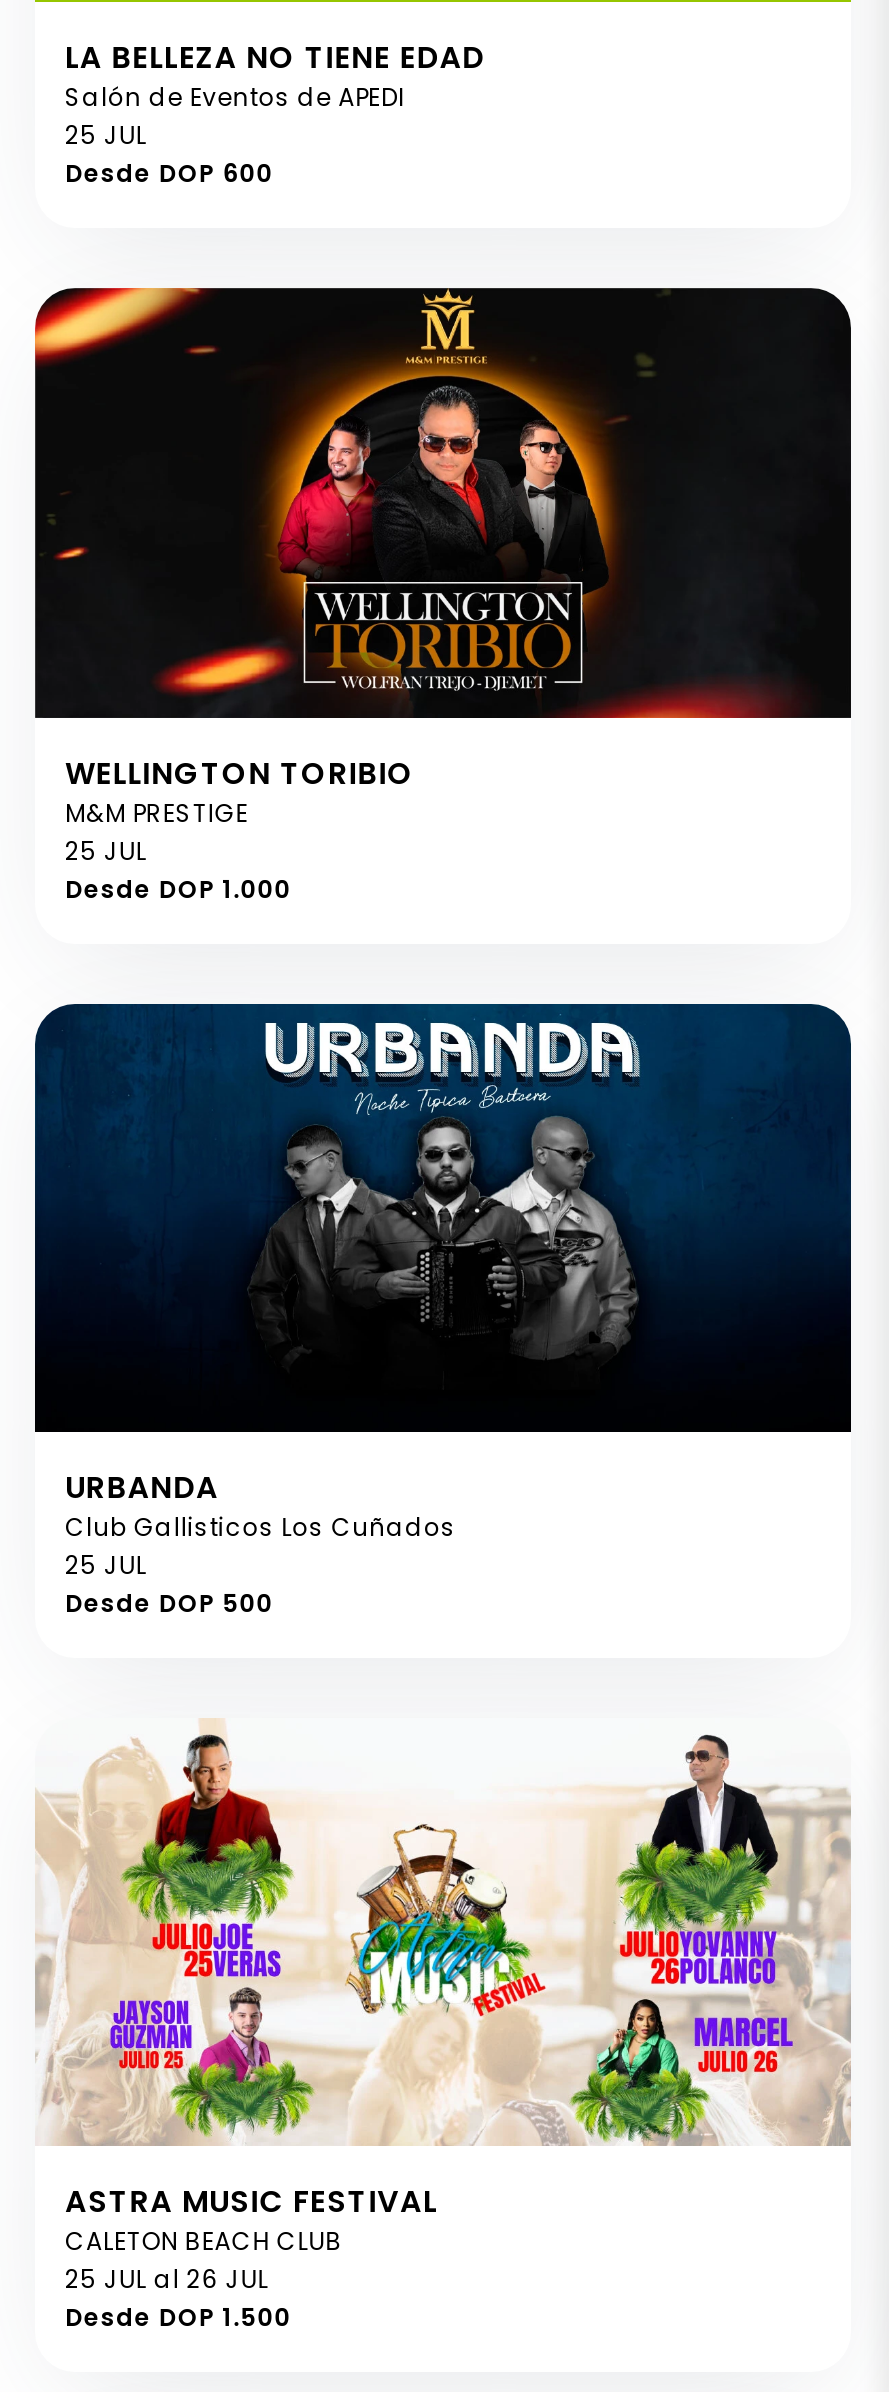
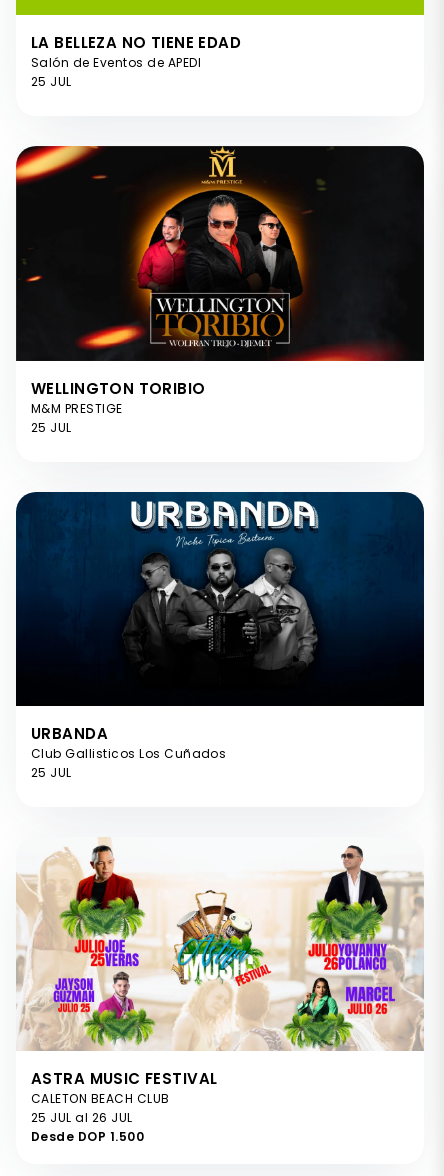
[65,157,273,191] Desde DOP 600 -> none
[65,871,291,905] Desde DOP 1.000 -> none
[65,1586,273,1620] Desde DOP 500 -> none

